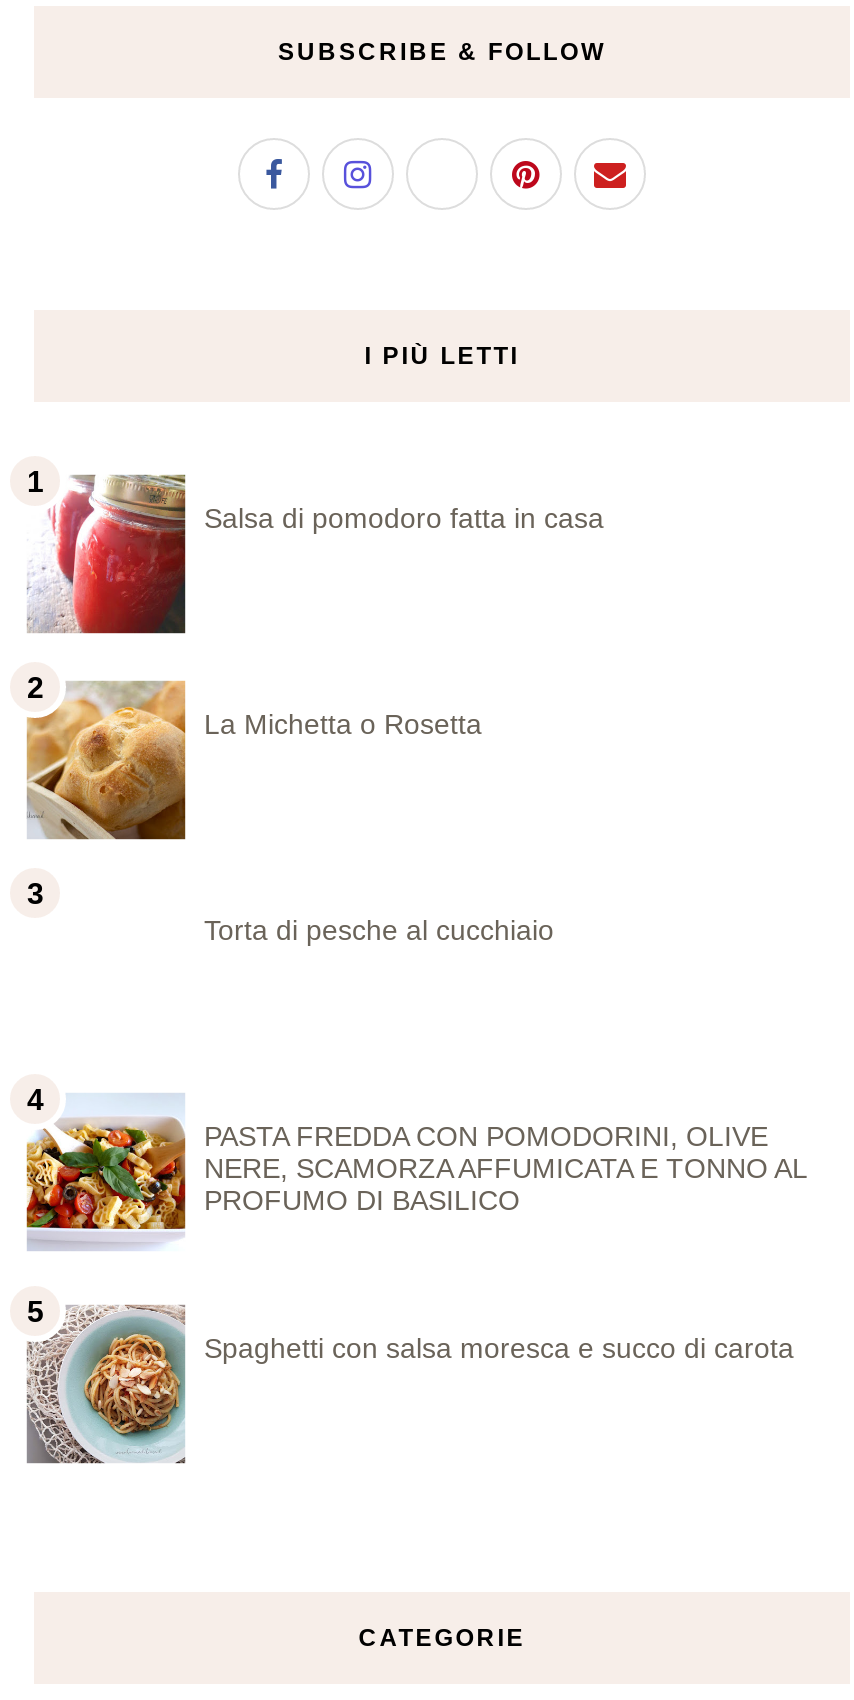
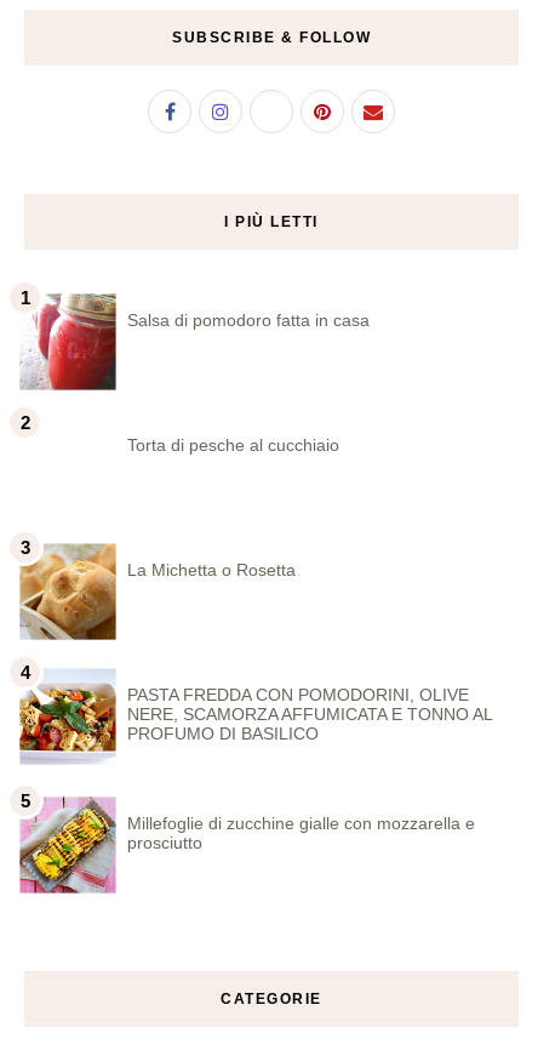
moved [24,680,482,840] -> [19,543,296,641]: [image] | La Michetta o Rosetta
moved [204,915,554,947] -> [127,436,339,455]: Torta di pesche al cucchiaio
[26,1304,794,1464] [image] | Spaghetti con salsa moresca e succo di carota -> [19,797,475,895] [image] | Millefoglie di zucchine gialle con mozzarella e | prosciutto

